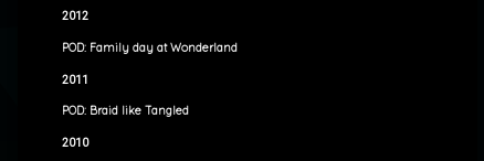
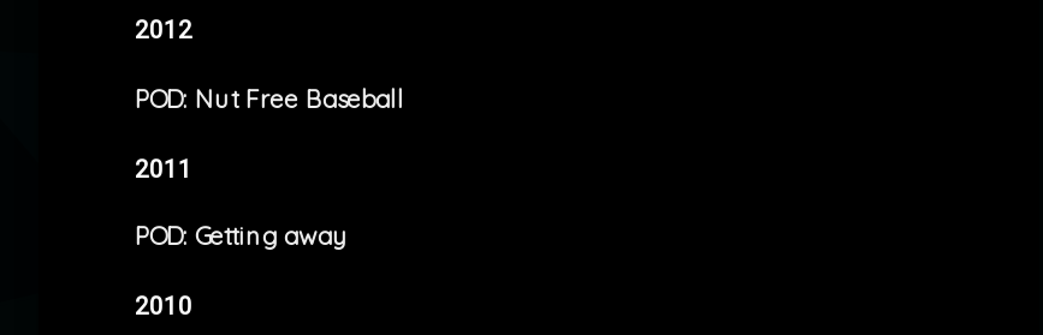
[62,41,238,55] POD: Family day at Wonderland -> [135,84,404,115] POD: Nut Free Baseball
[62,104,189,118] POD: Braid like Tangled -> [135,222,349,253] POD: Getting away

